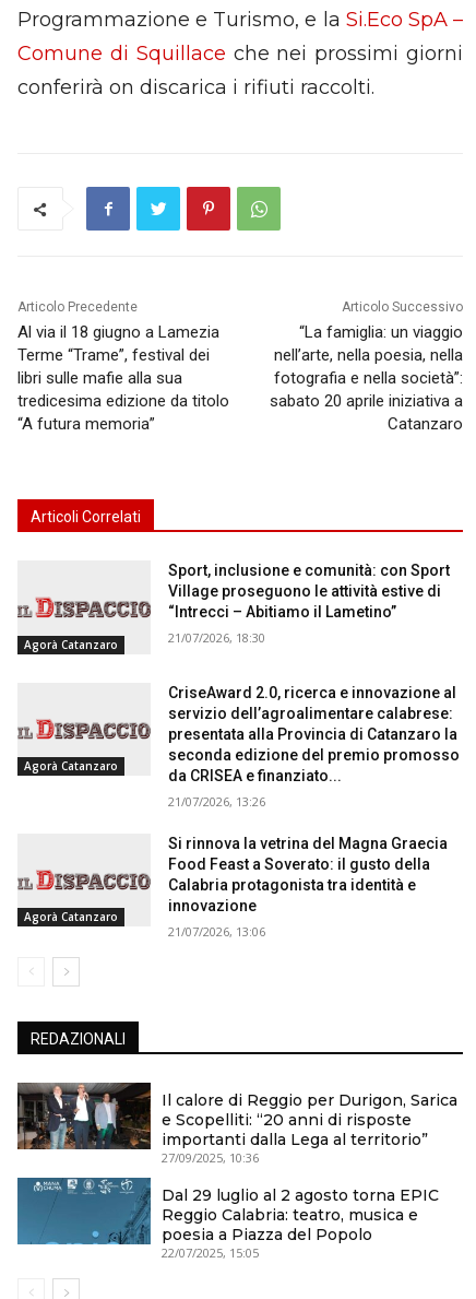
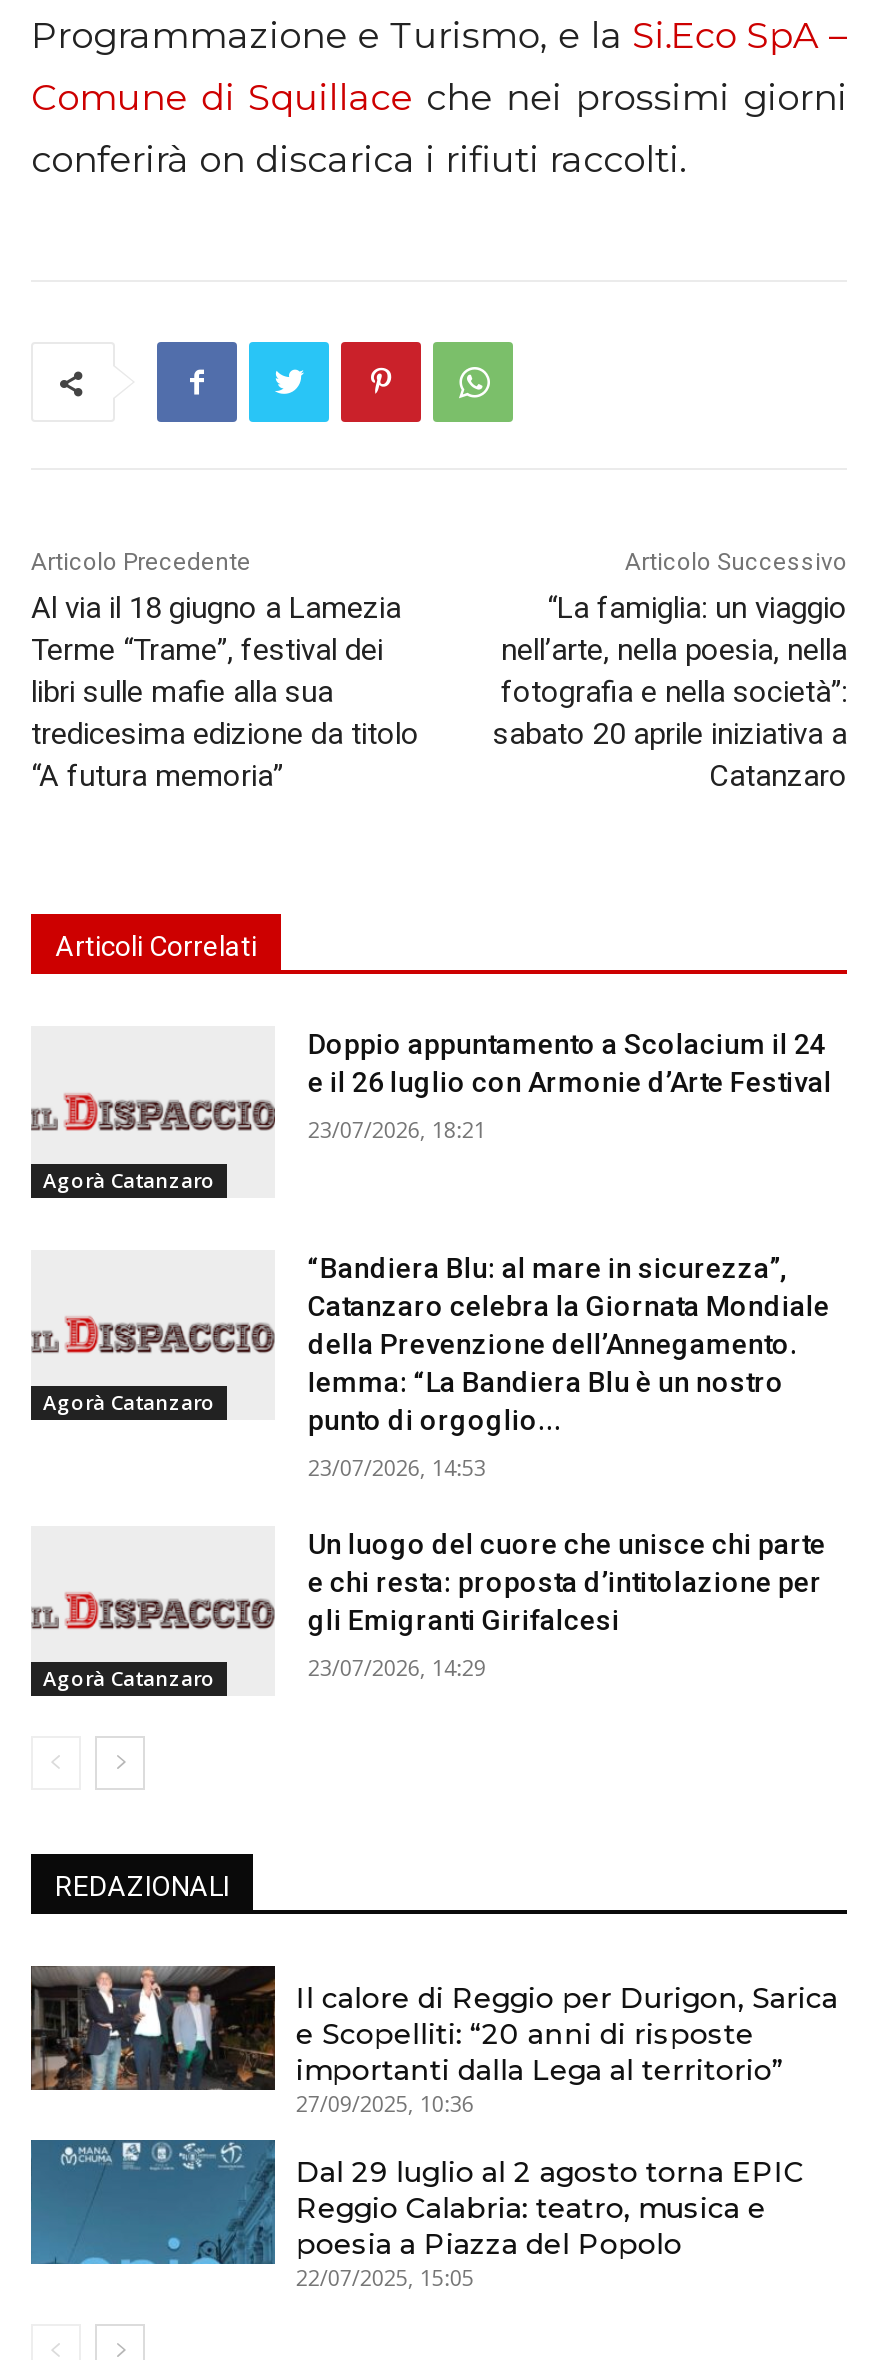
[169,562,450,621] Sport, inclusione e comunità: con Sport | Village proseguono le attività estive di | “Intrecci – Abitiamo il Lametino” -> [308,1028,832,1098] Doppio appuntamento a Scolacium il 24 | e il 26 luglio con Armonie d’Arte Festival
[169,629,266,646] 21/07/2026, 18:30 -> [308,1114,486,1144] 23/07/2026, 18:21
[169,684,460,784] CriseAward 2.0, ricerca e innovazione al | servizio dell’agroalimentare calabrese: | presentata alla Provincia di Catanzaro la | seconda edizione del premio promosso | da CRISEA e finanziato... -> [308,1251,830,1435] “Bandiera Blu: al mare in sicurezza”, | Catanzaro celebra la Giornata Mondiale | della Prevenzione dell’Annegamento. | Iemma: “La Bandiera Blu è un nostro | punto di orgoglio...
[169,793,266,809] 21/07/2026, 13:26 -> [308,1451,486,1481] 23/07/2026, 14:53
[169,834,448,914] Si rinnova la vetrina del Magna Graecia | Food Feast a Soverato: il gusto della | Calabria protagonista tra identità e | innovazione -> [308,1527,826,1635] Un luogo del cuore che unisce chi parte | e chi resta: proposta d’intitolazione per | gli Emigranti Girifalcesi
[169,923,266,939] 21/07/2026, 13:06 -> [308,1651,486,1681] 23/07/2026, 14:29

